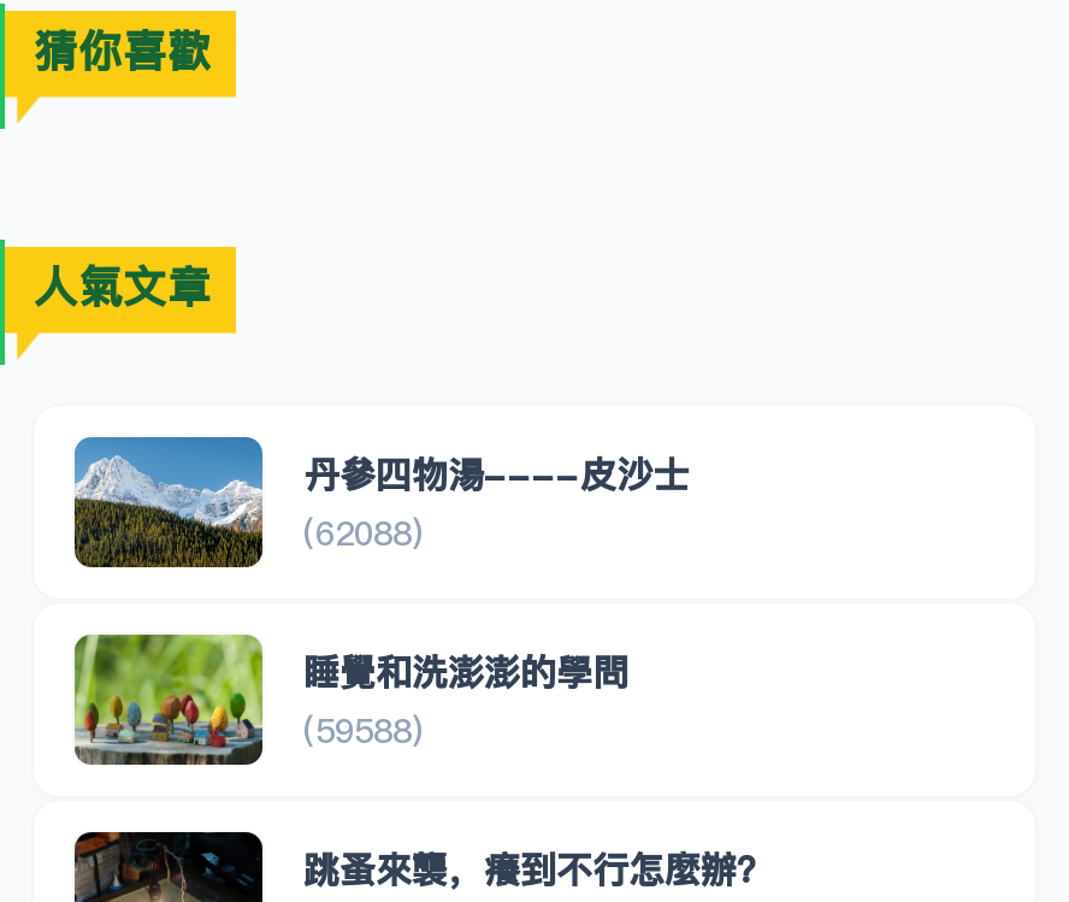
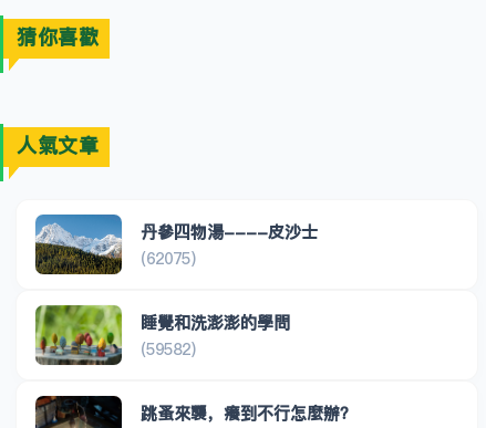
[303,508,424,556] (62088) -> [141,247,196,269] (62075)
[303,706,424,754] (59588) -> [141,338,196,360] (59582)

